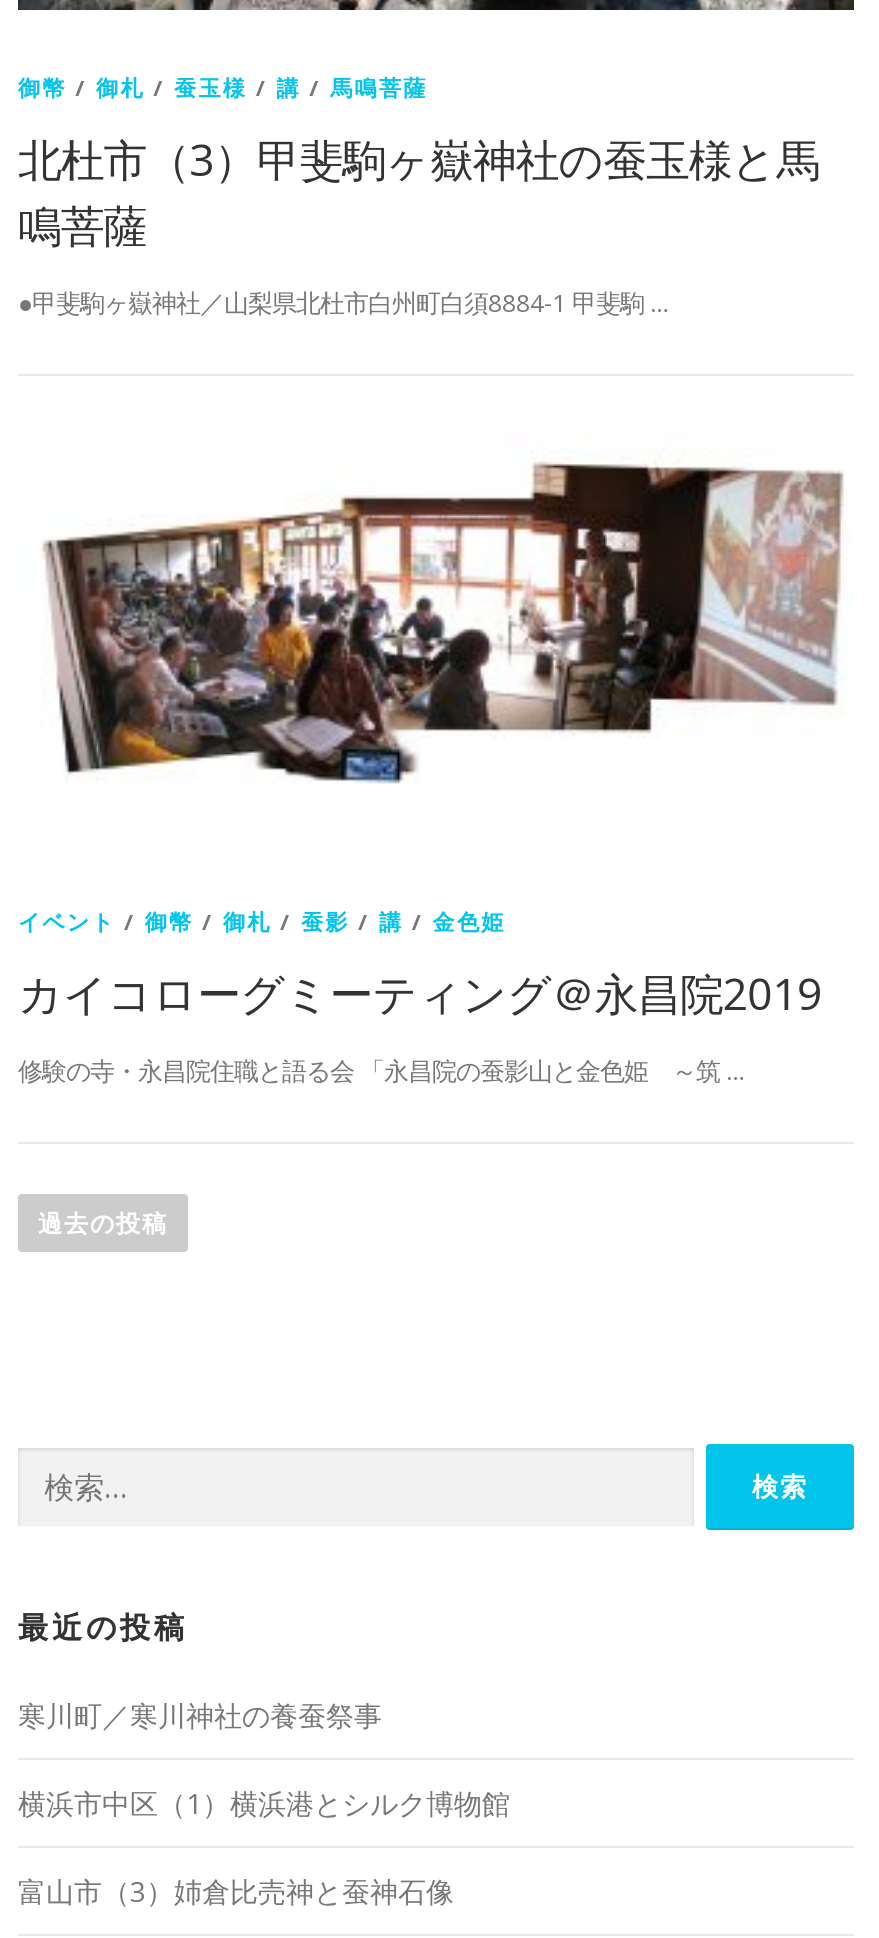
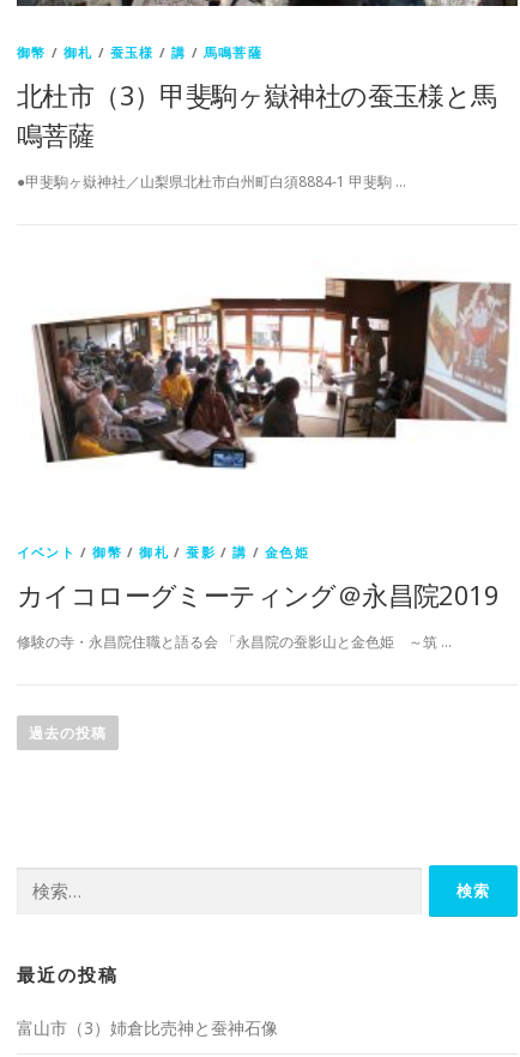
[18,1696,510,1822] 寒川町／寒川神社の養蚕祭事 | 横浜市中区（1）横浜港とシルク博物館 -> none

